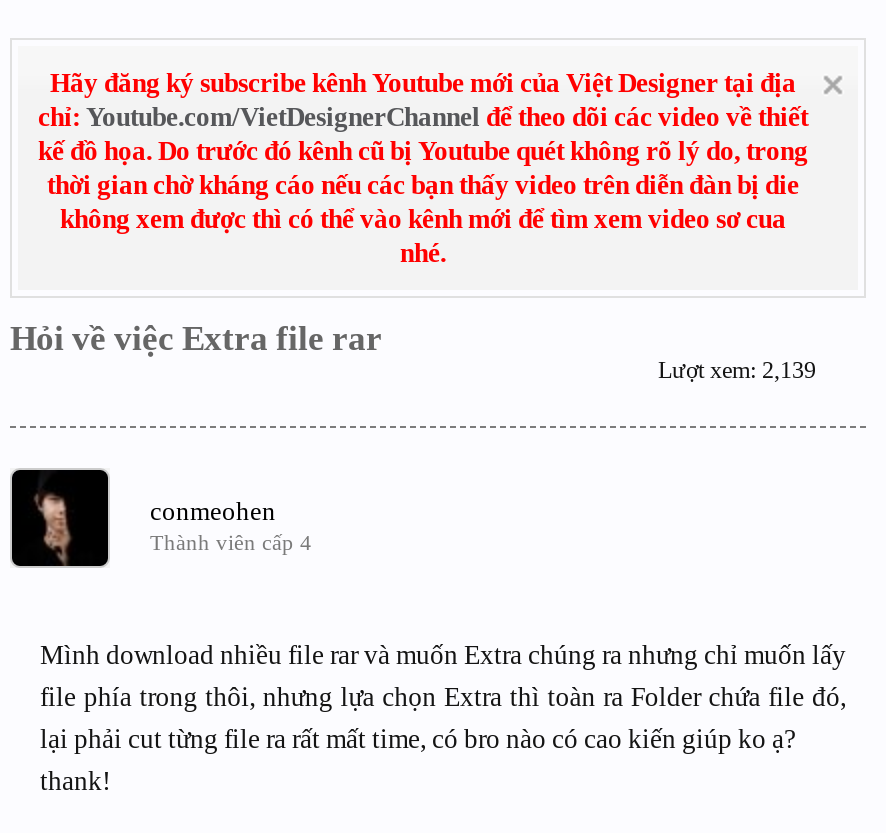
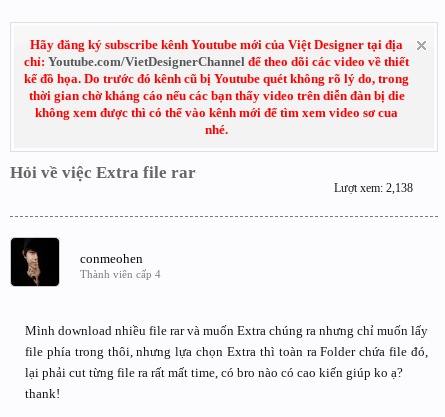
[658,356,816,384] Lượt xem: 2,139 -> [334,181,413,195] Lượt xem: 2,138

